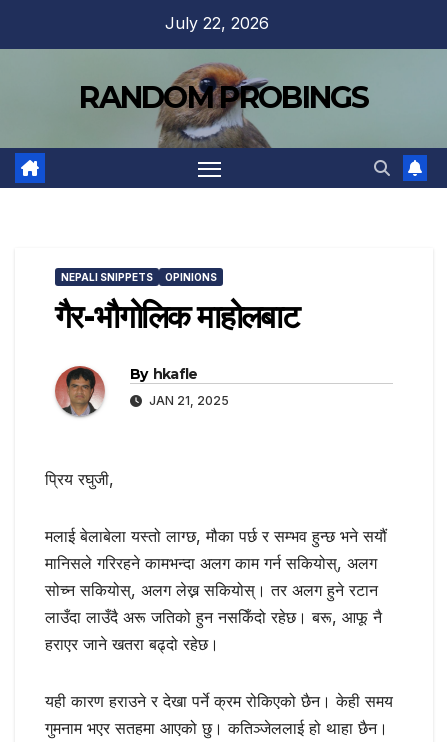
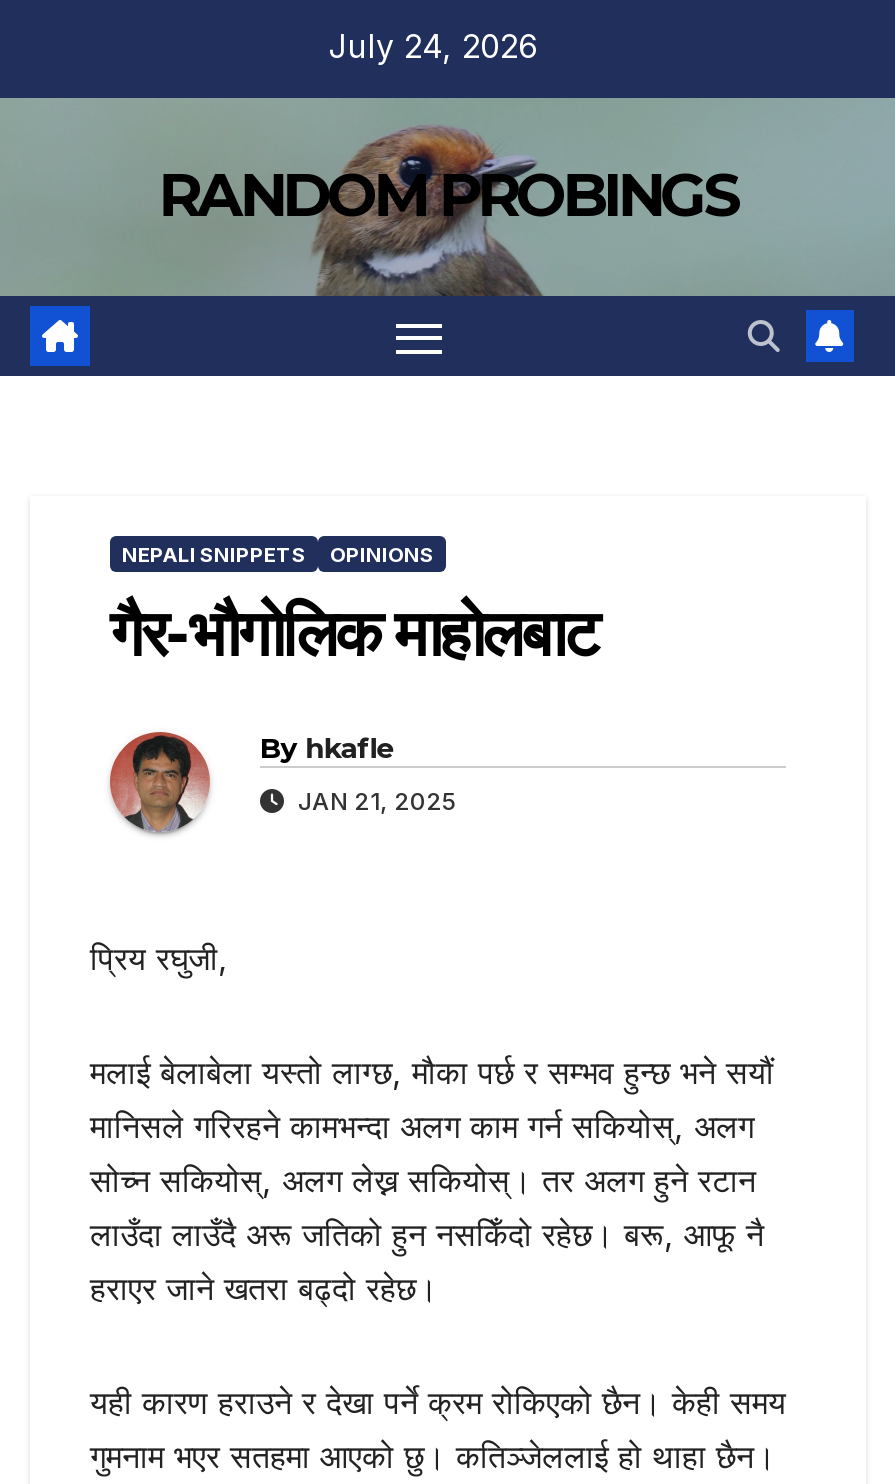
[164,13,268,33] July 22, 2026 -> [328,26,538,66] July 24, 2026

